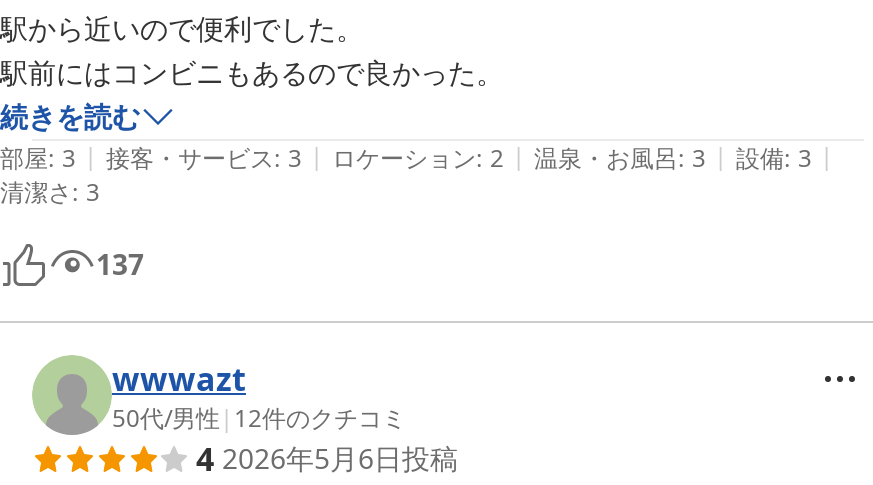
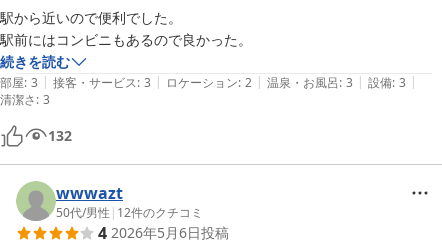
[96,245,144,283] 137 -> [48,126,72,145] 132

